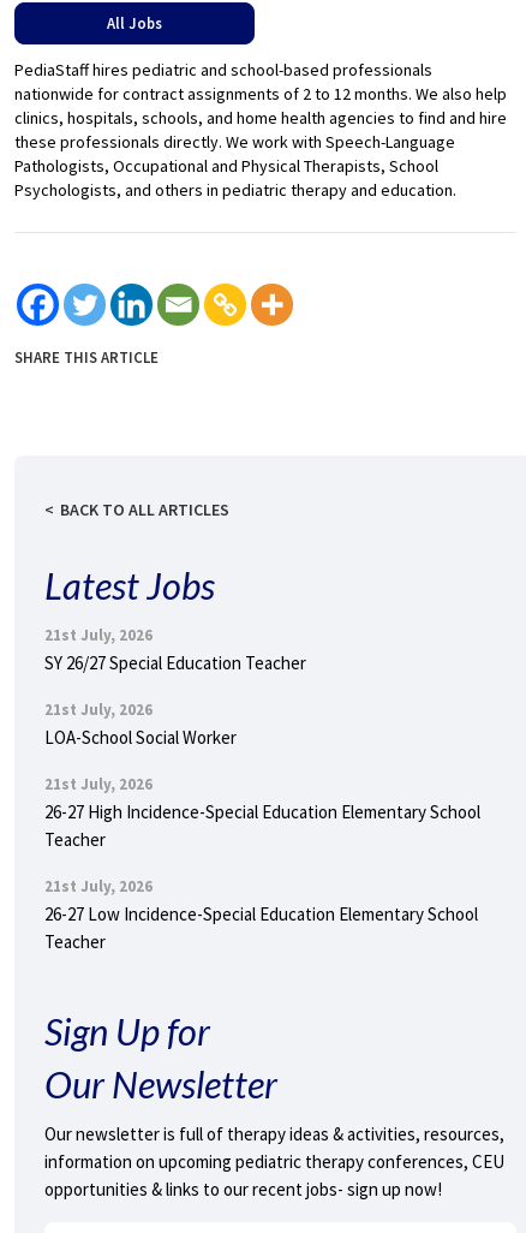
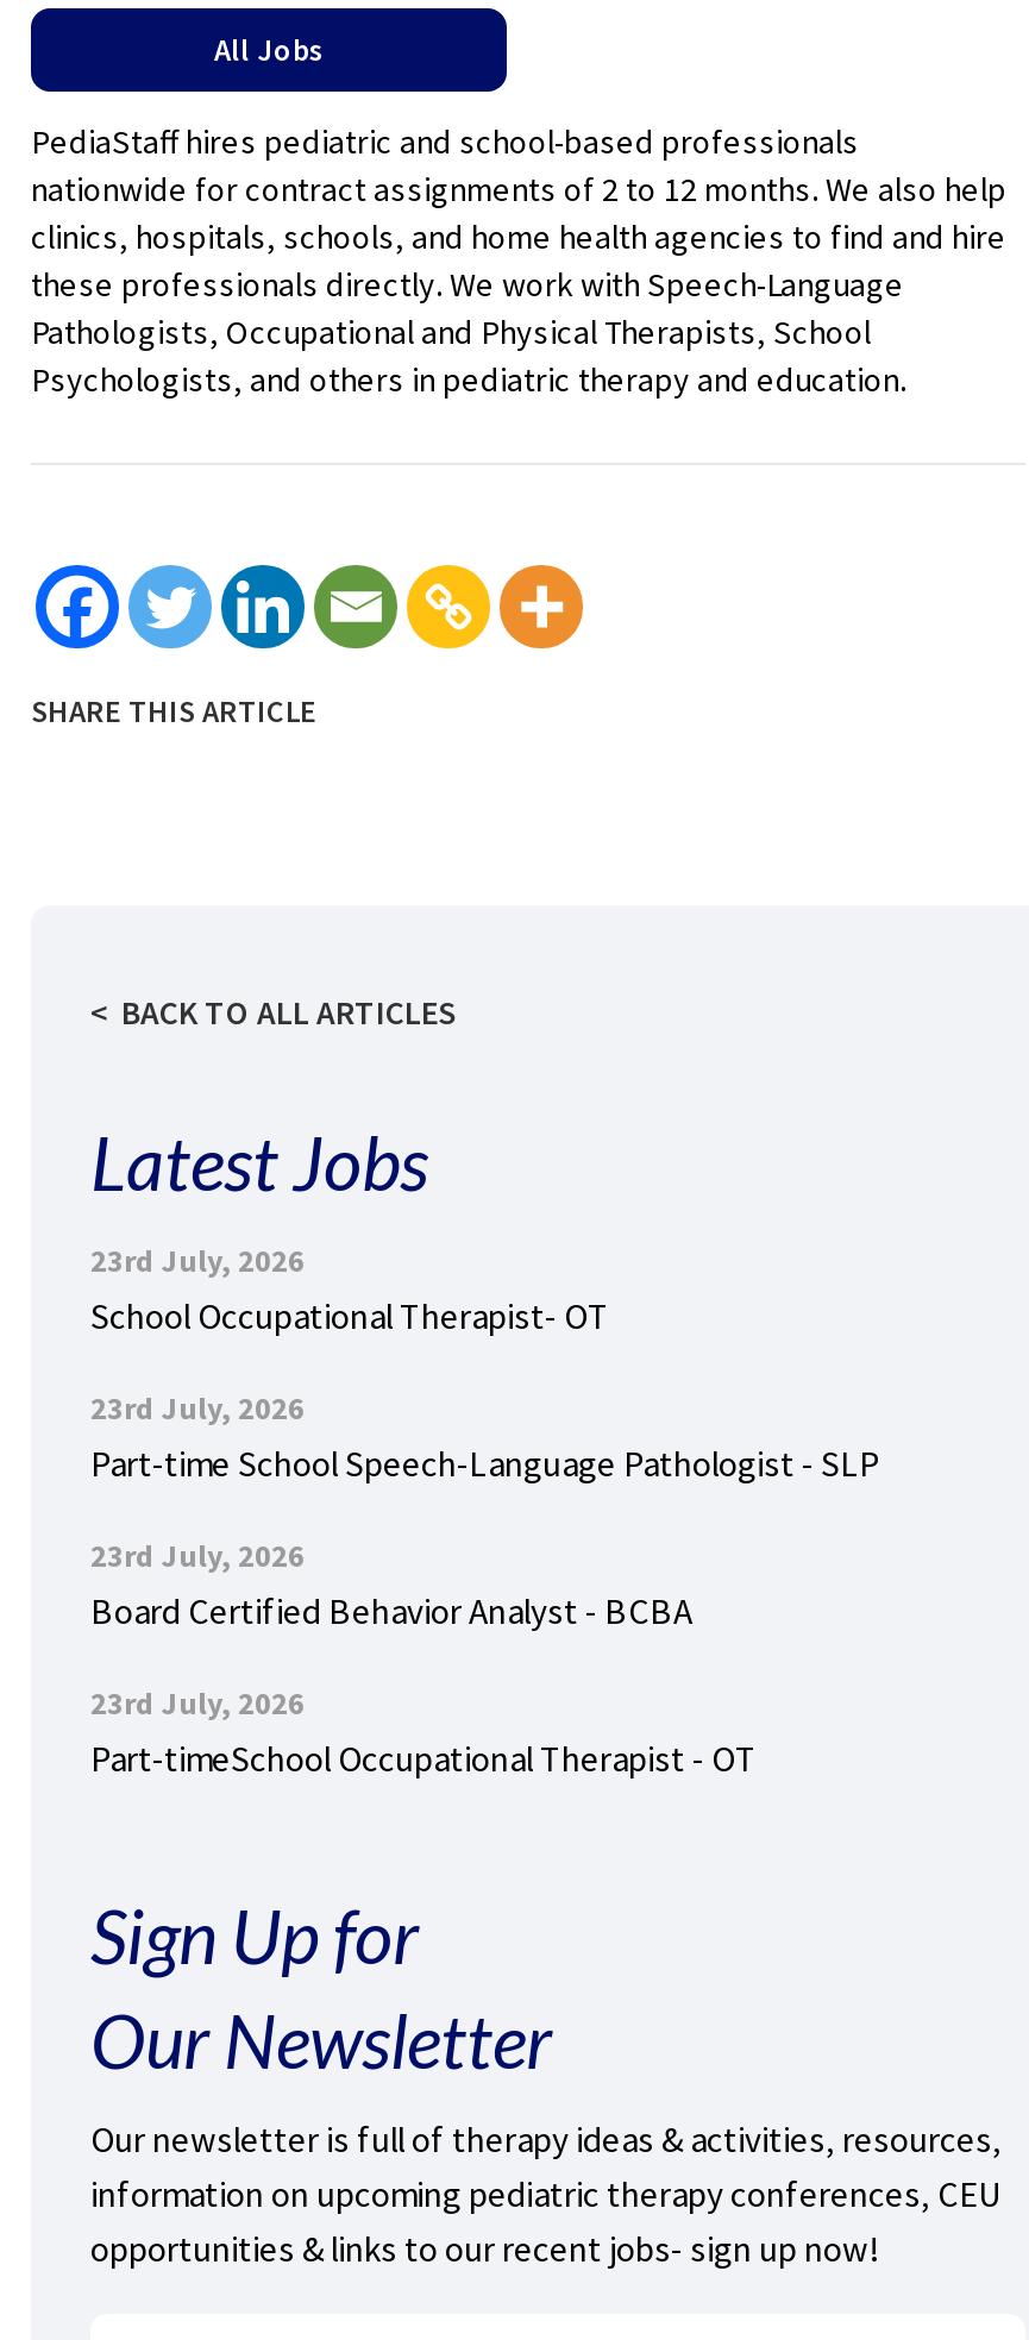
[44,624,306,674] 21st July, 2026 | SY 26/27 Special Education Teacher -> [90,1240,609,1337] 23rd July, 2026 | School Occupational Therapist- OT
[44,699,237,748] 21st July, 2026 | LOA-School Social Worker -> [90,1387,880,1485] 23rd July, 2026 | Part-time School Speech-Language Pathologist - SLP
[44,773,480,850] 21st July, 2026 | 26-27 High Incidence-Special Education Elementary School | Teacher -> [90,1535,692,1632] 23rd July, 2026 | Board Certified Behavior Analyst - BCBA
[44,875,478,952] 21st July, 2026 | 26-27 Low Incidence-Special Education Elementary School | Teacher -> [90,1682,757,1780] 23rd July, 2026 | Part-timeSchool Occupational Therapist - OT

